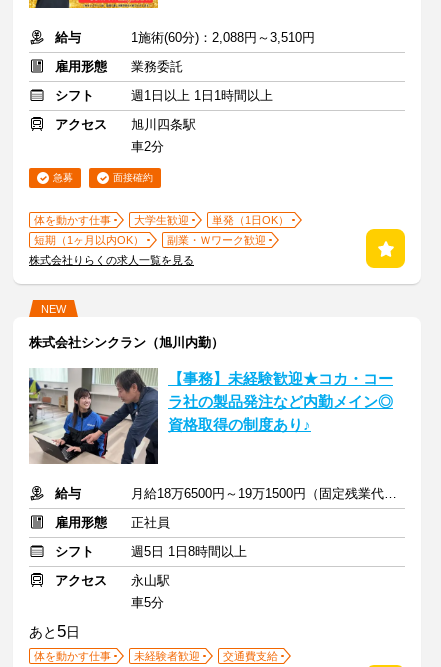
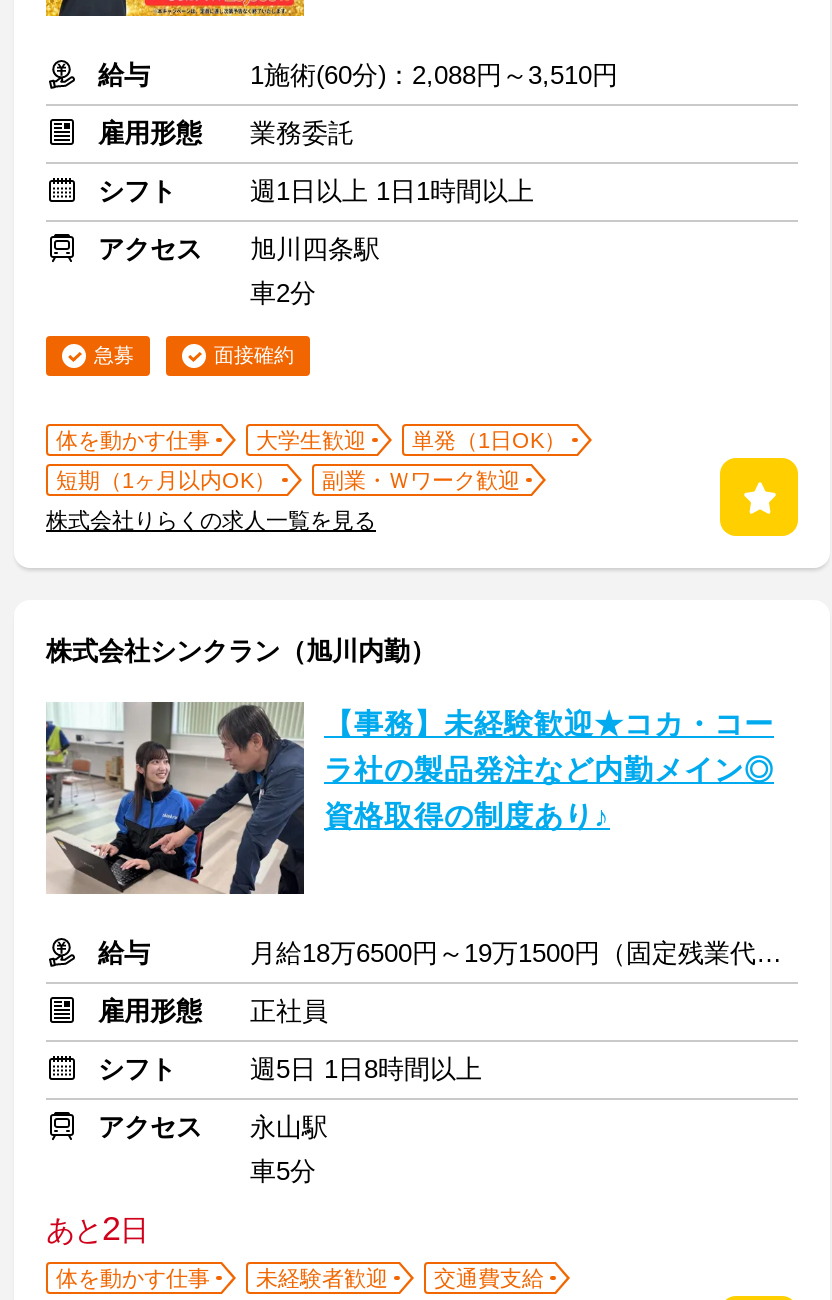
[41,303,66,315] NEW -> none
[29,622,80,641] あと5日 -> [46,1210,148,1248] あと2日

